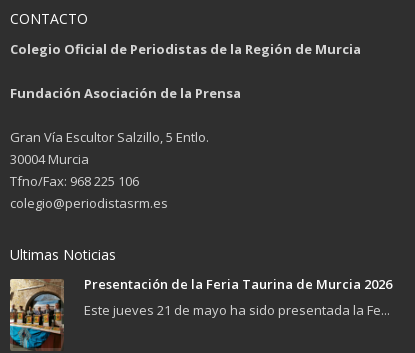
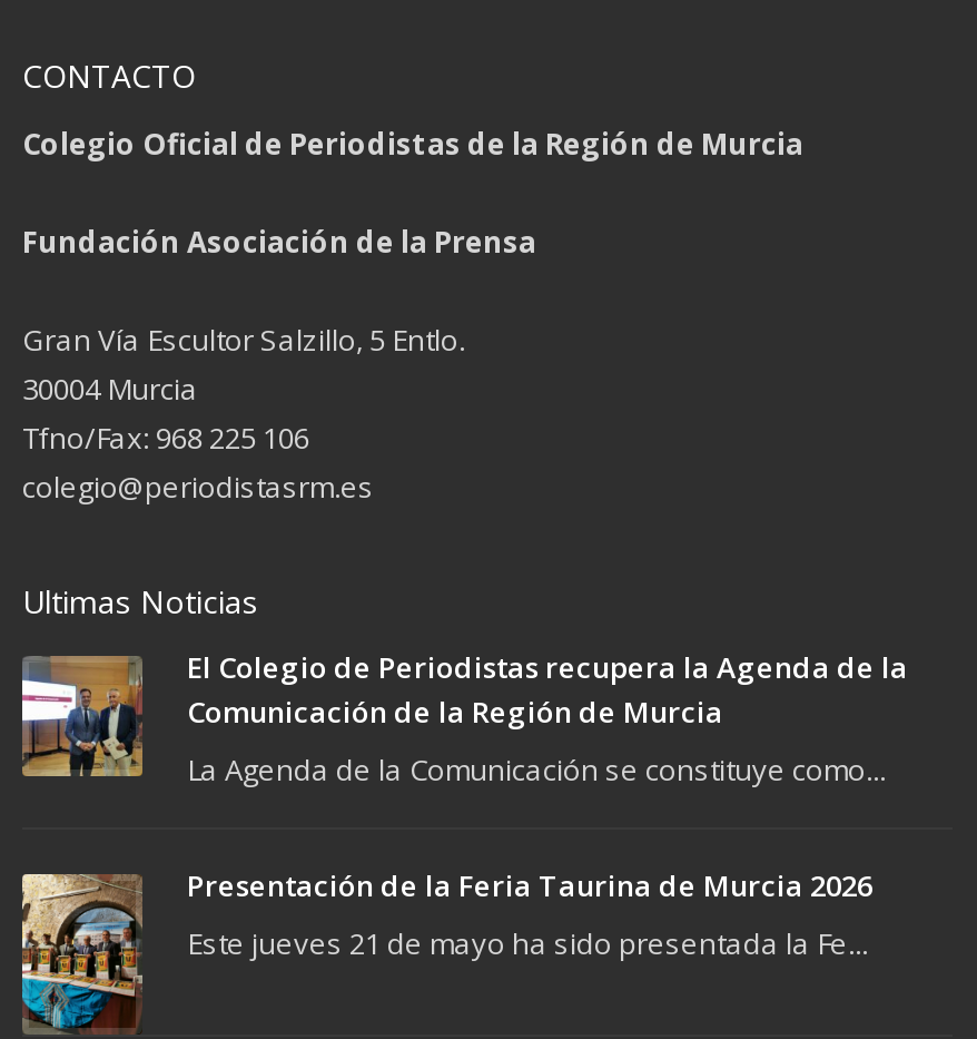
none -> [20,647,908,790] [image] | El Colegio de Periodistas recupera la Agenda de la | Comunicación de la Región de Murcia | La Agenda de la Comunicación se constituye como...

